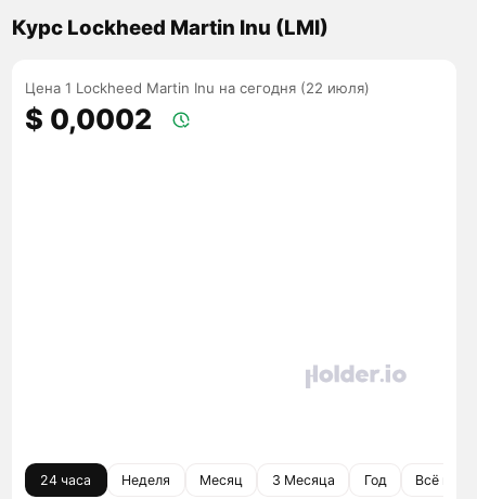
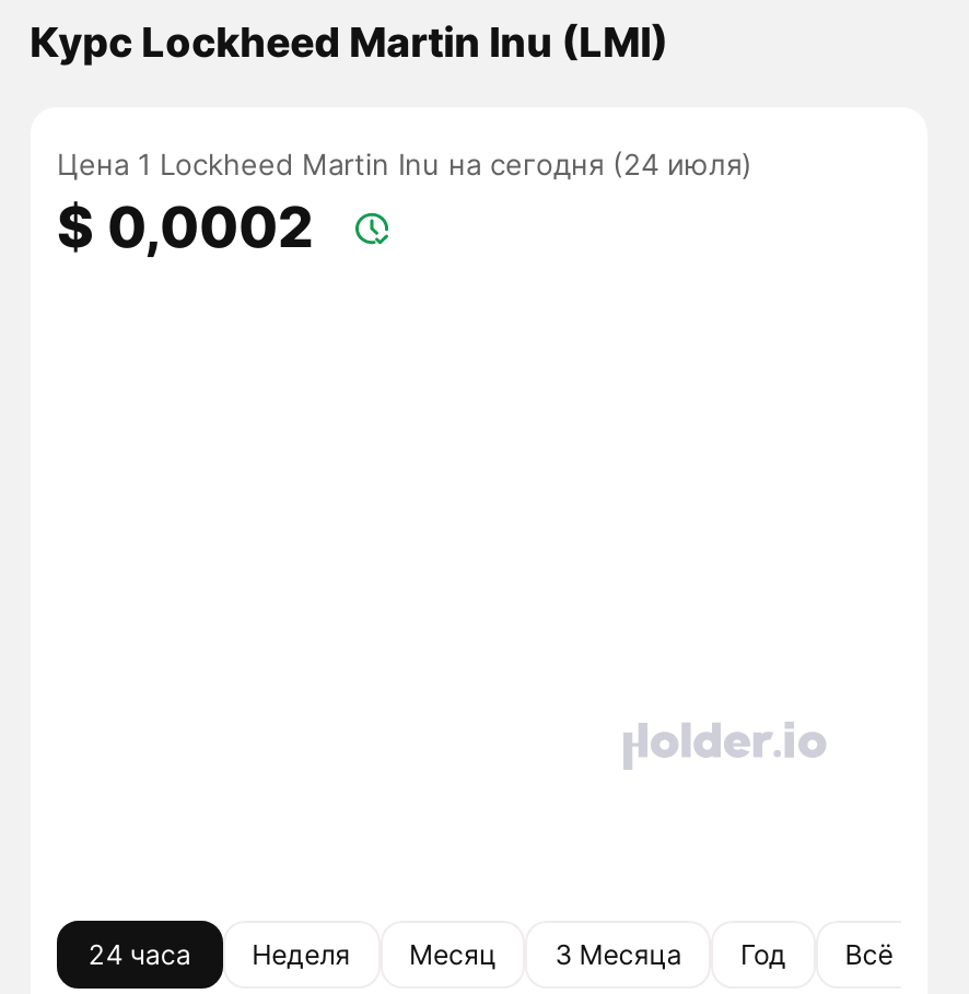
[25,80,370,97] Цена 1 Lockheed Martin Inu на сегодня (22 июля) -> [57,148,752,183] Цена 1 Lockheed Martin Inu на сегодня (24 июля)

